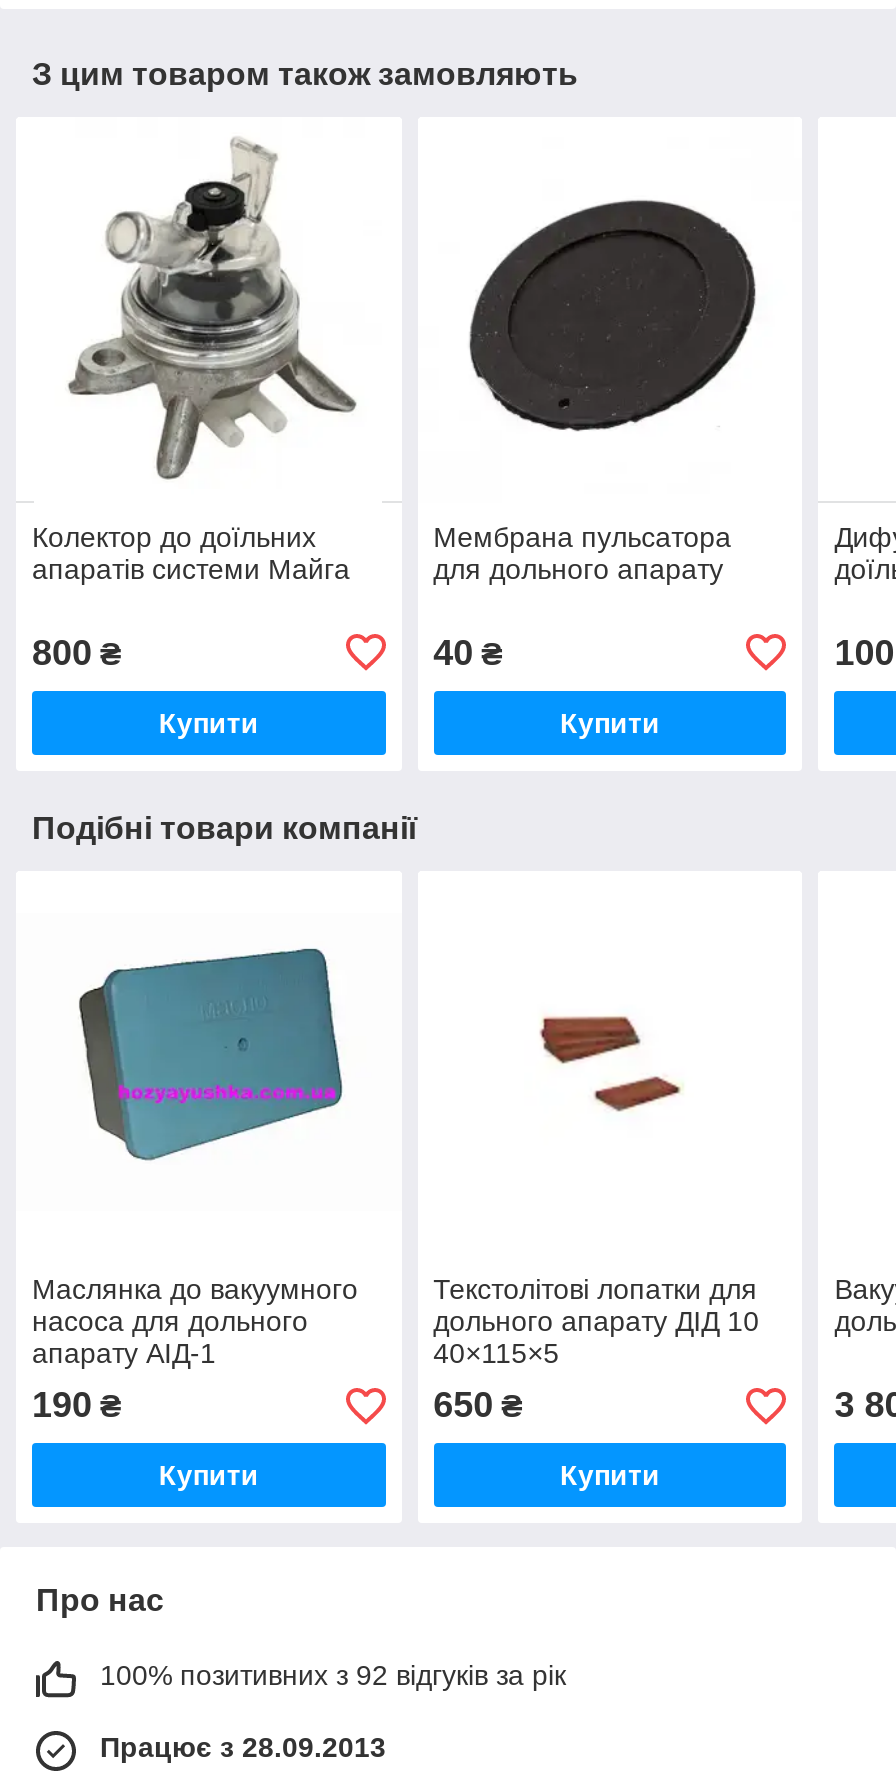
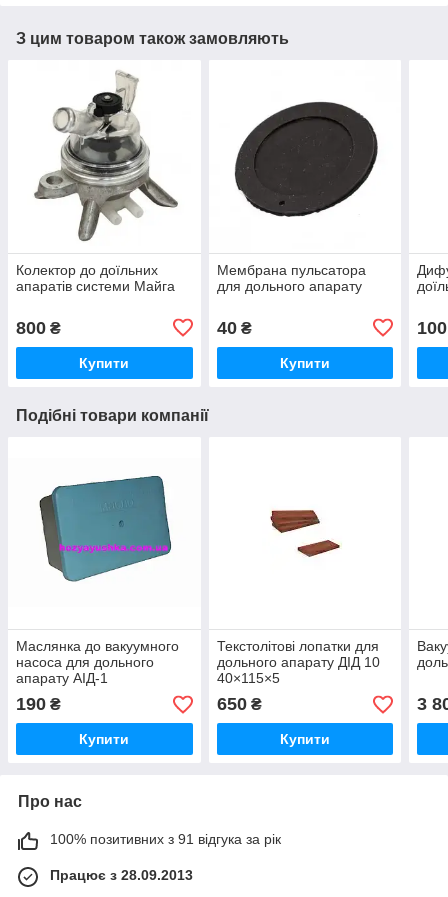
[100,1659,566,1691] 100% позитивних з 92 відгуків за рік -> [50,831,281,847] 100% позитивних з 91 відгука за рік

